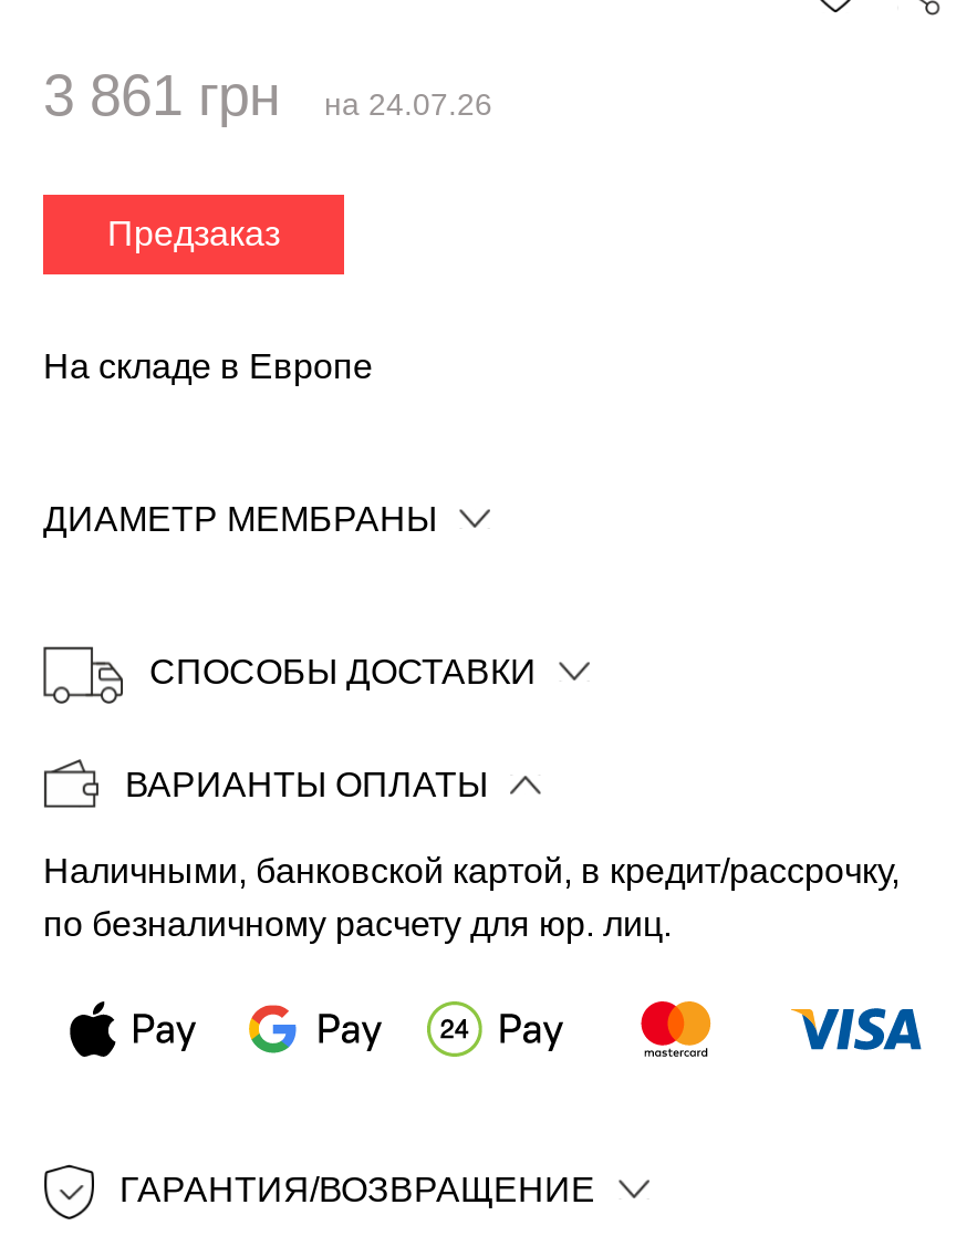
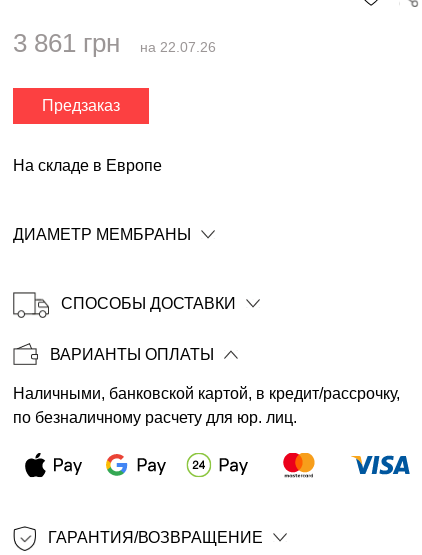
[324,86,492,122] на 24.07.26 -> [140,39,216,55] на 22.07.26

